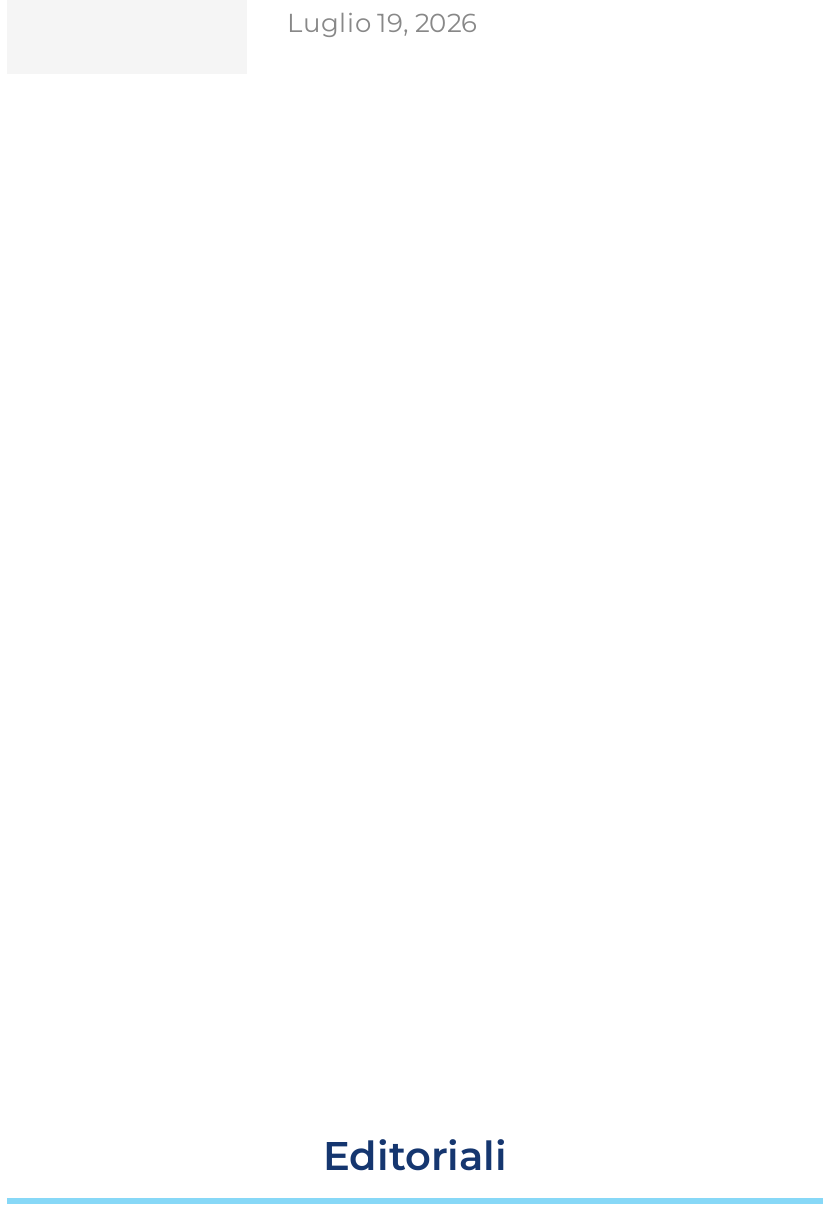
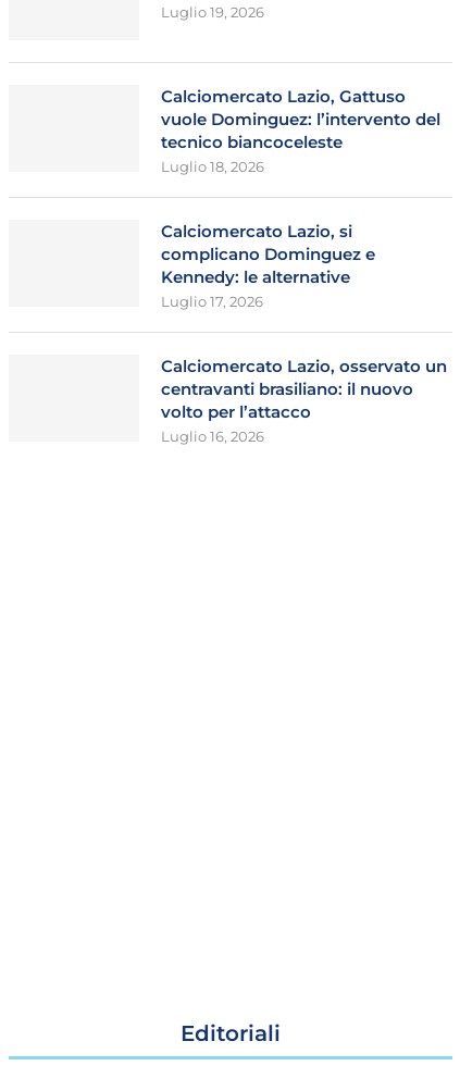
none -> [161,86,447,445] Calciomercato Lazio, Gattuso | vuole Dominguez: l’intervento del | tecnico biancoceleste | Luglio 18, 2026 | Calciomercato Lazio, si | complicano Dominguez e | Kennedy: le alternative | Luglio 17, 2026 | Calciomercato Lazio, osservato un | centravanti brasiliano: il nuovo | volto per l’attacco | Luglio 16, 2026

